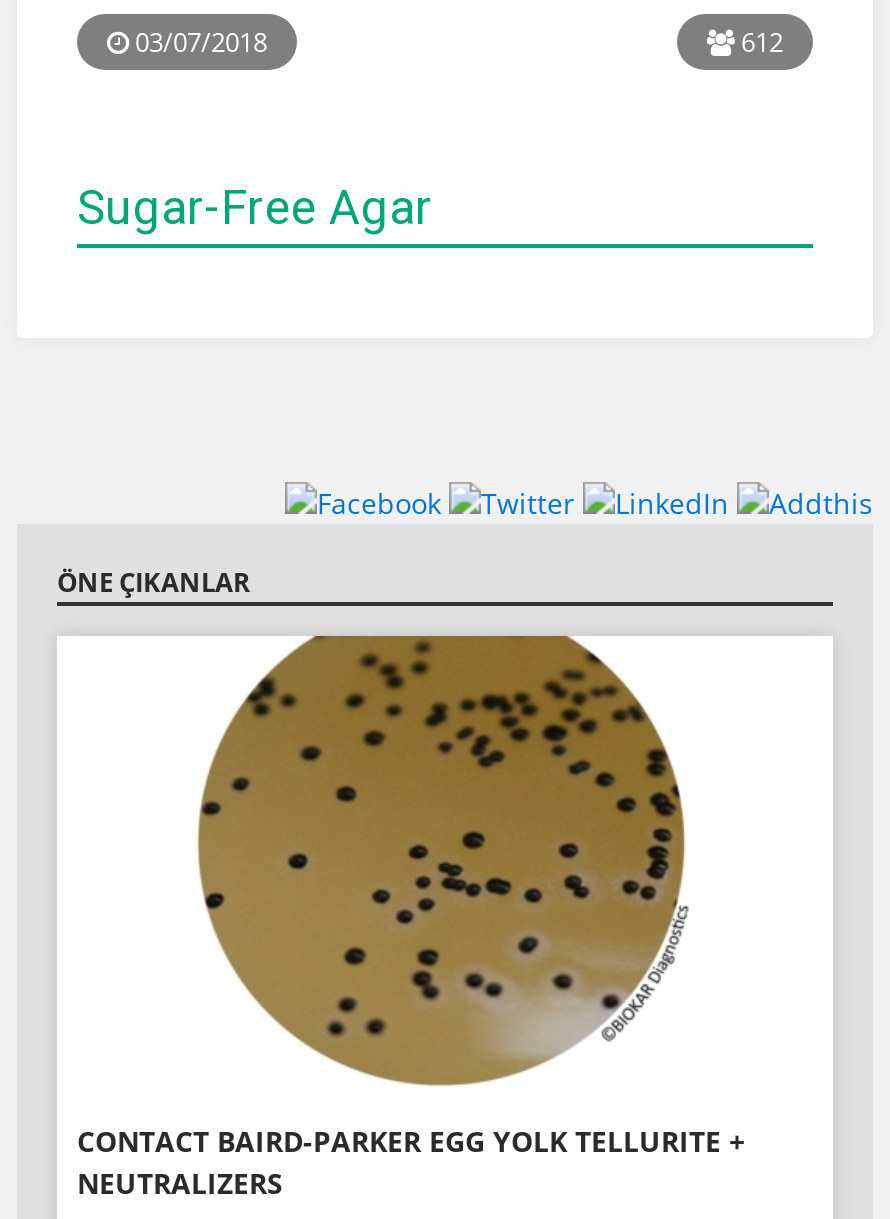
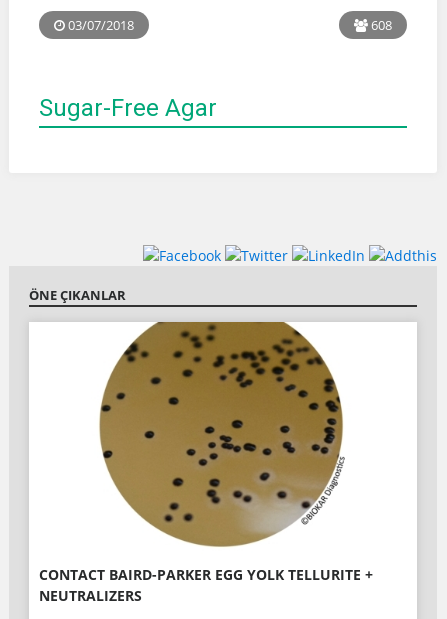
[735,24,783,60] 612 -> [368,16,392,34] 608

